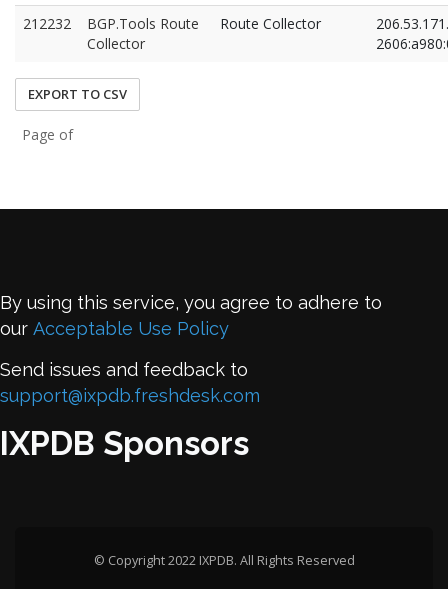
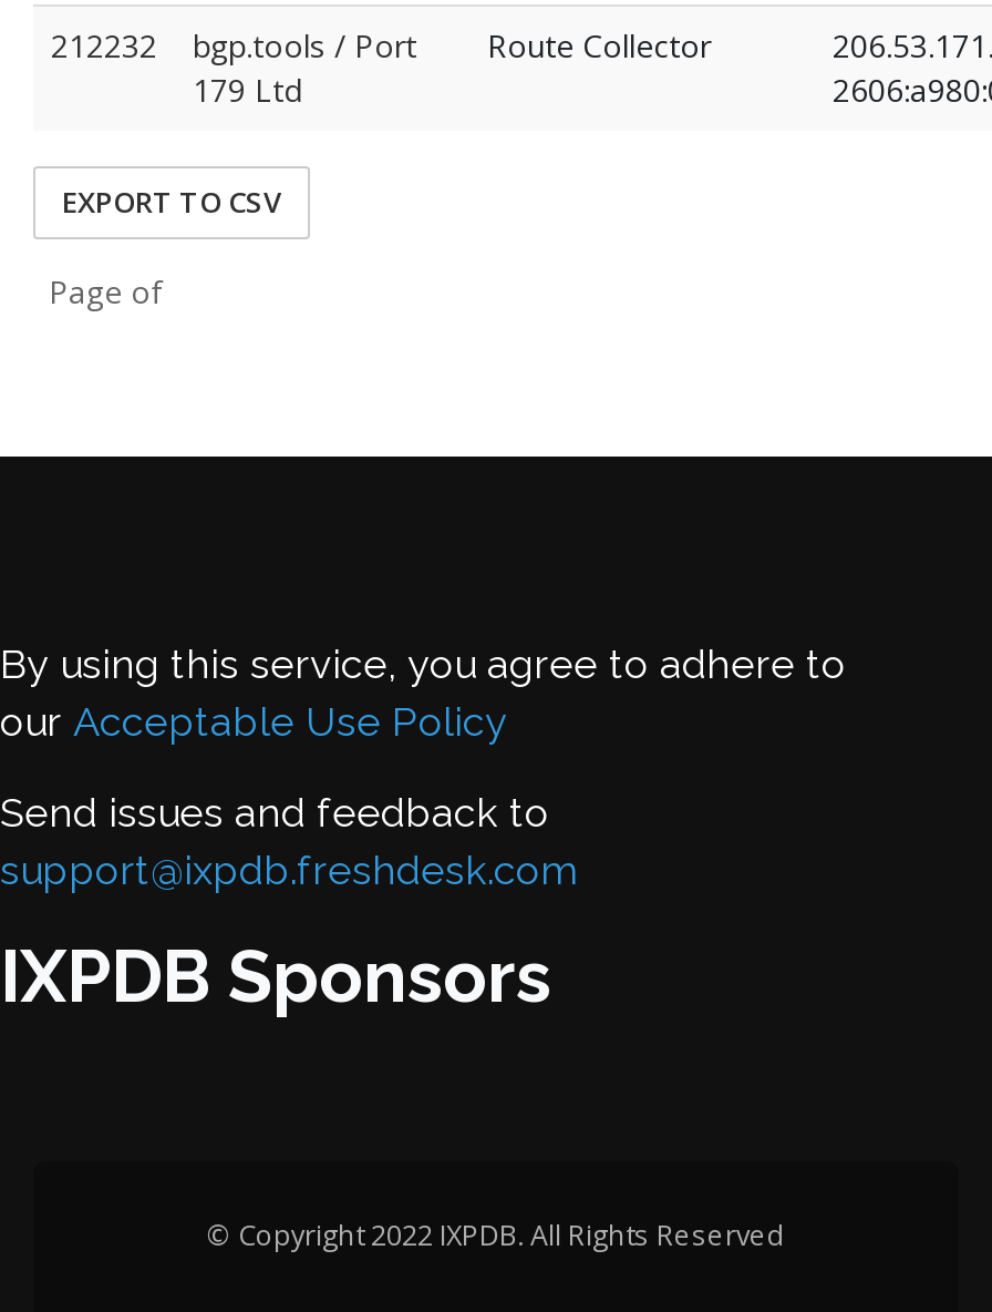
[87,14,199,53] BGP.Tools Route | Collector -> [193,24,416,111] bgp.tools / Port | 179 Ltd

